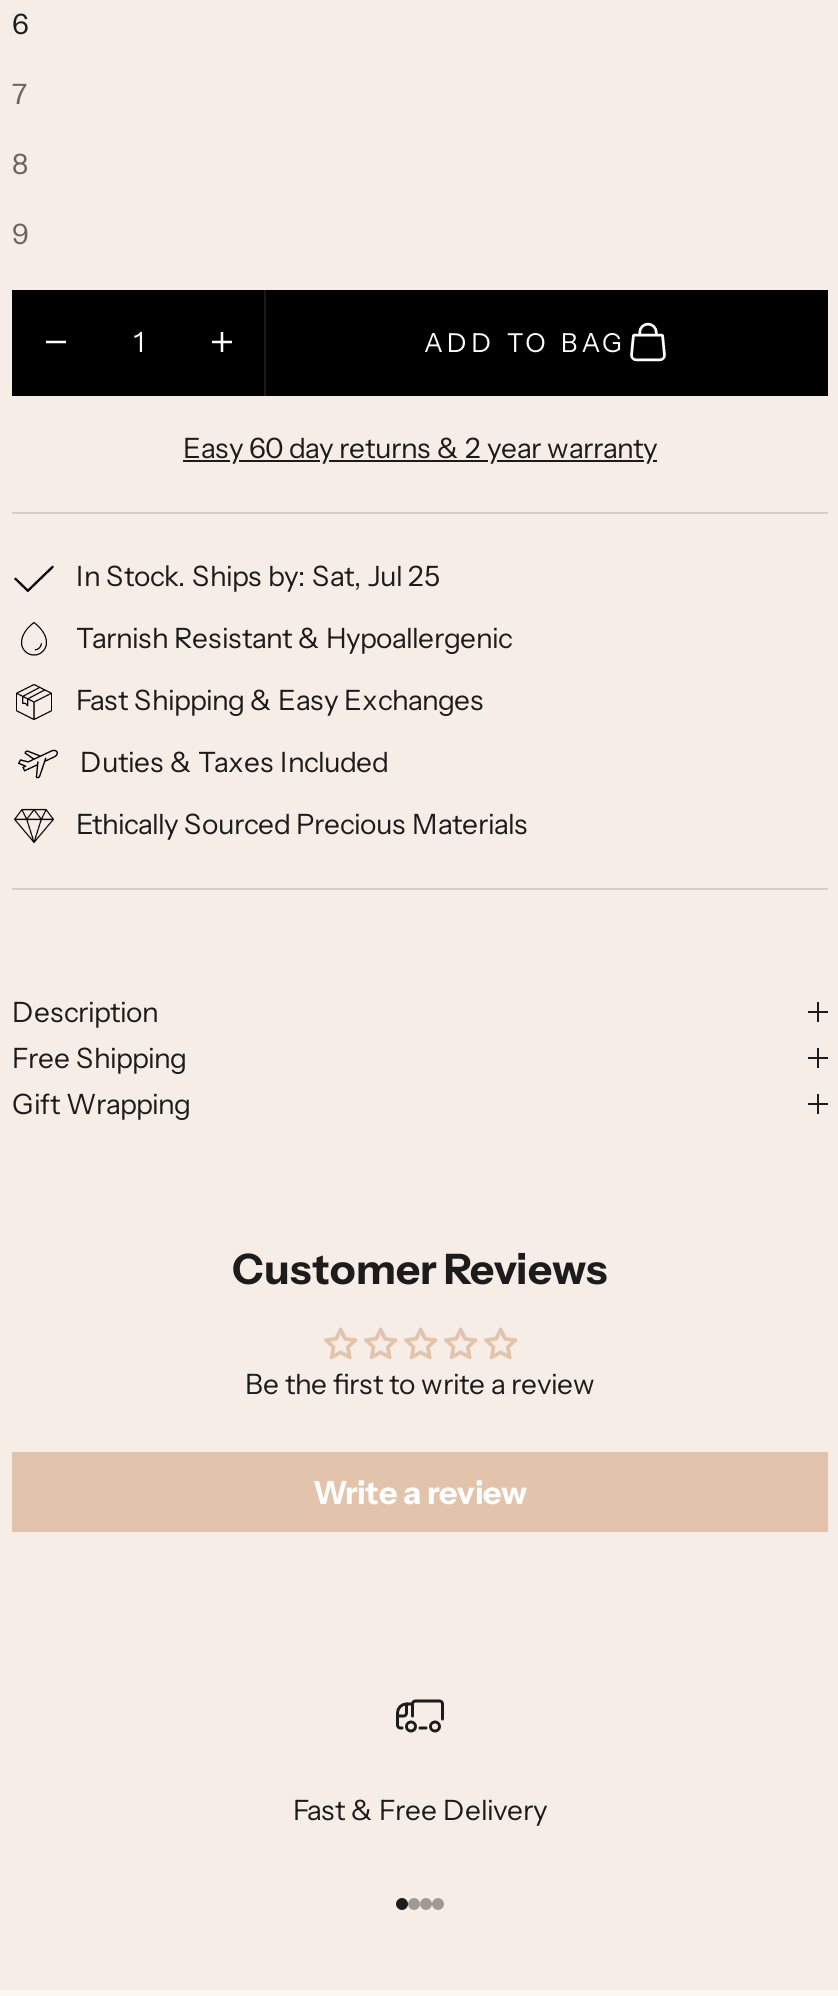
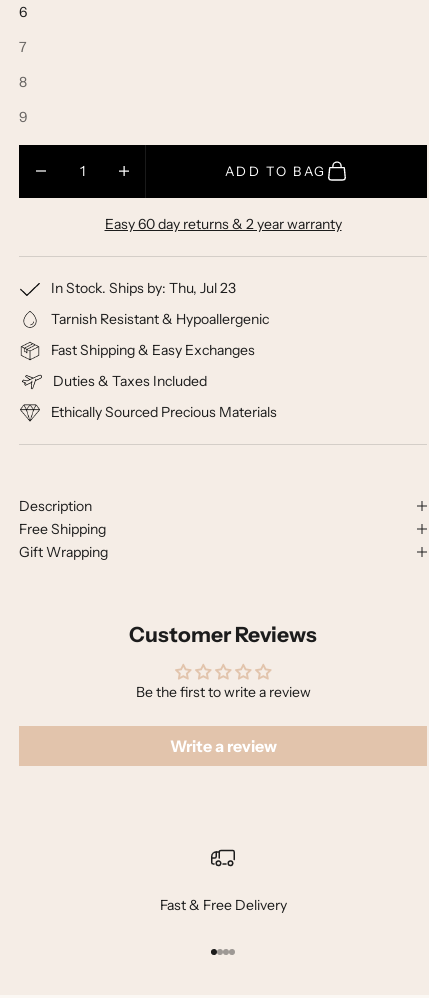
[76,558,440,594] In Stock. Ships by: Sat, Jul 25 -> [51,279,236,297] In Stock. Ships by: Thu, Jul 23

